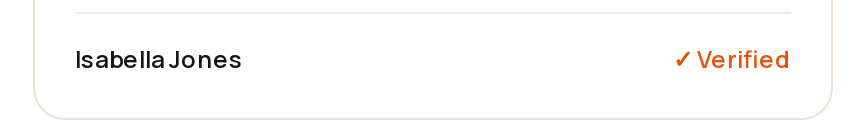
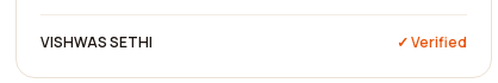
[75,42,243,76] Isabella Jones -> [41,32,152,52] VISHWAS SETHI

